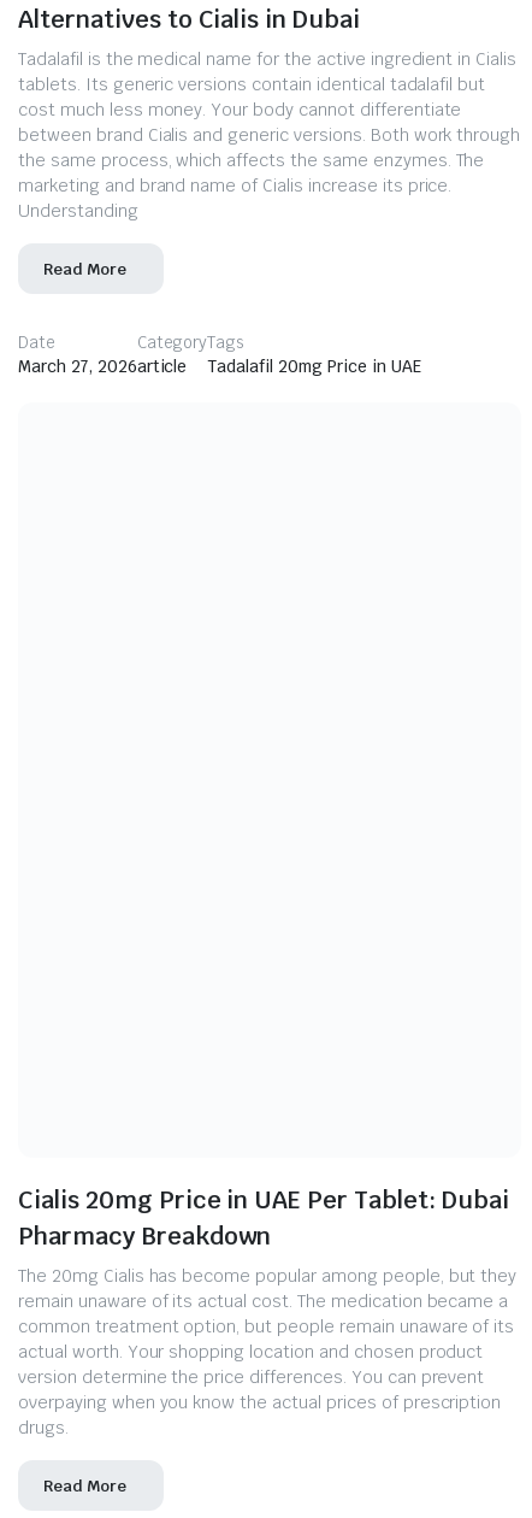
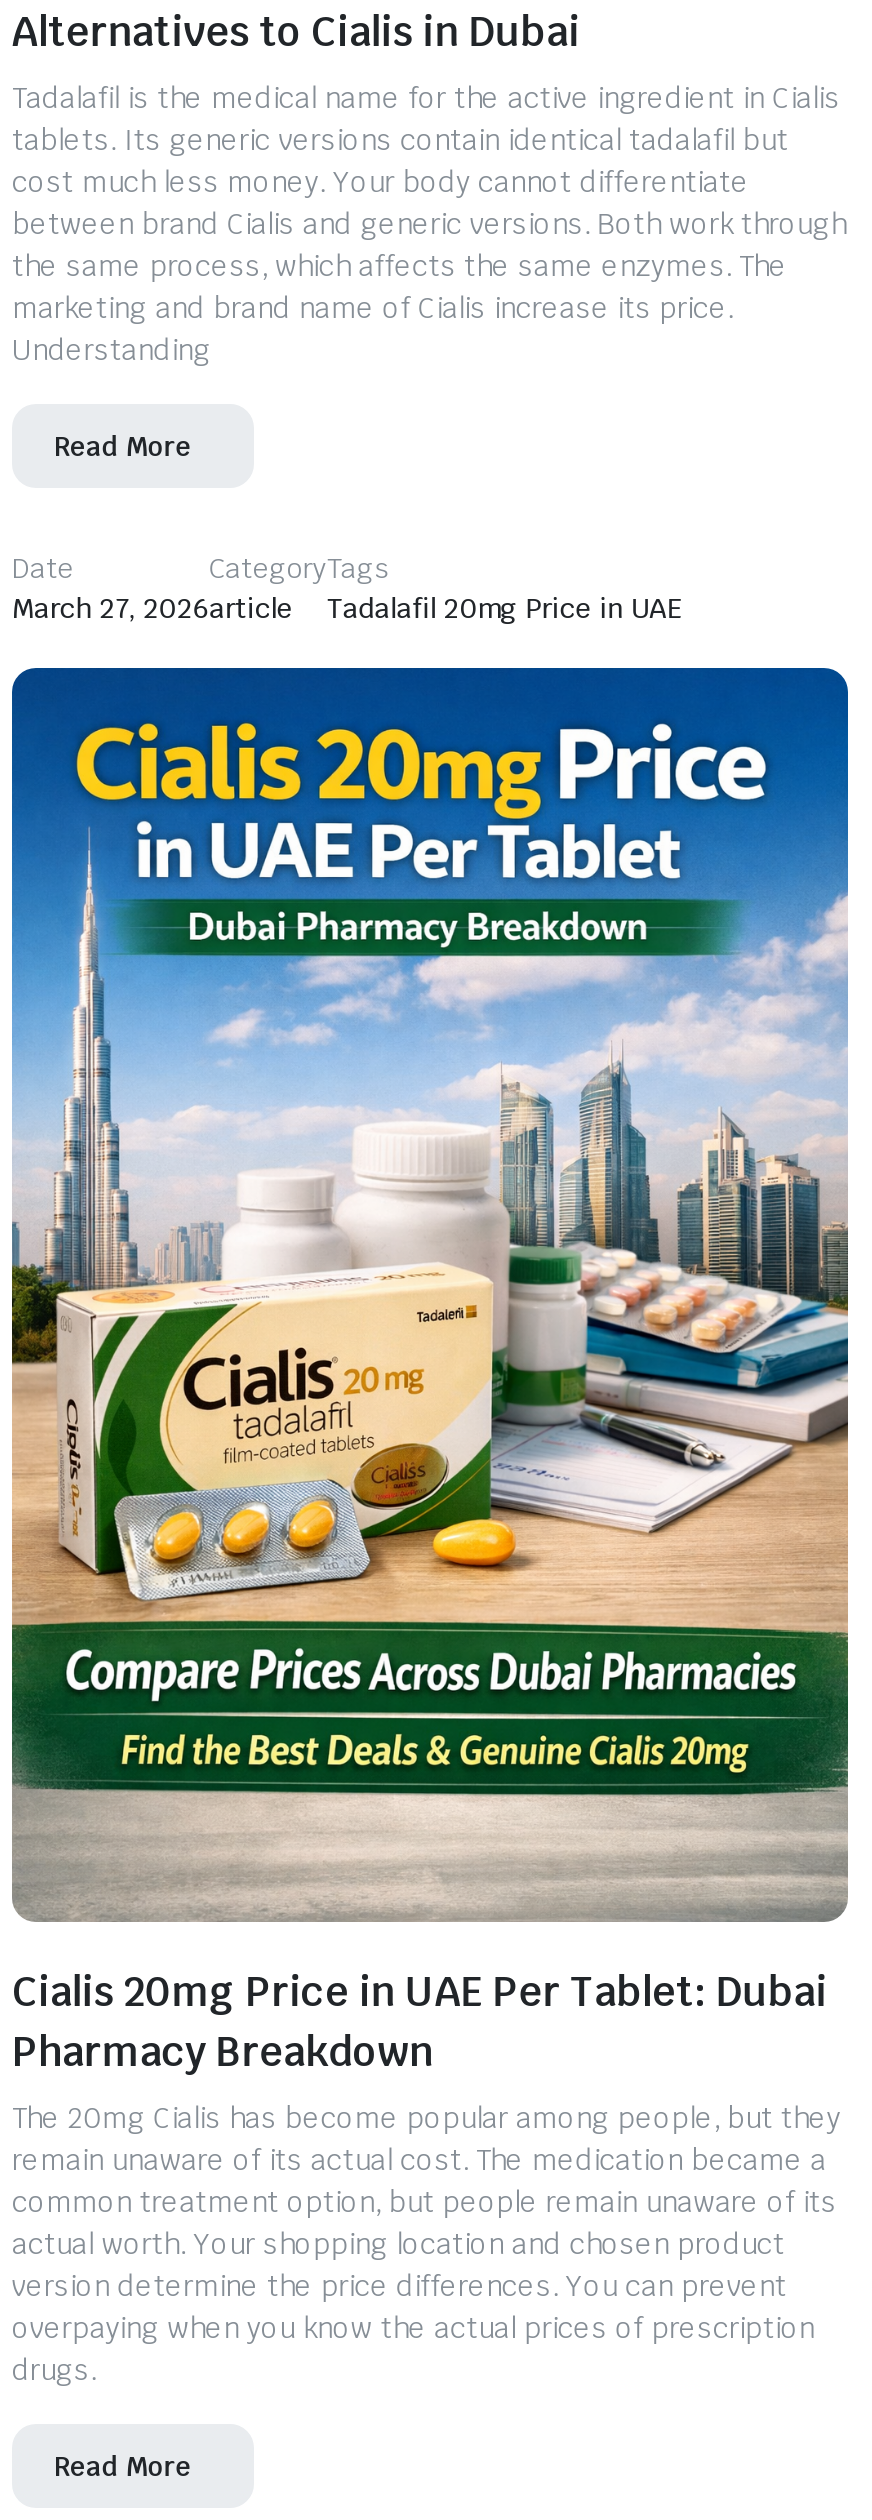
none -> [10,666,850,1924] [image]

